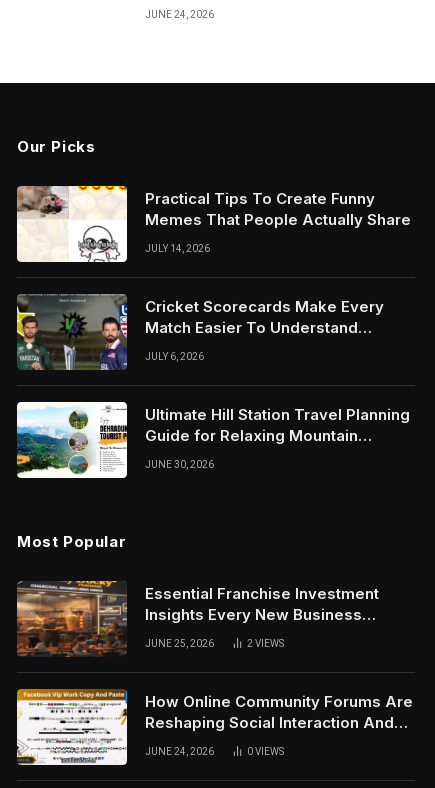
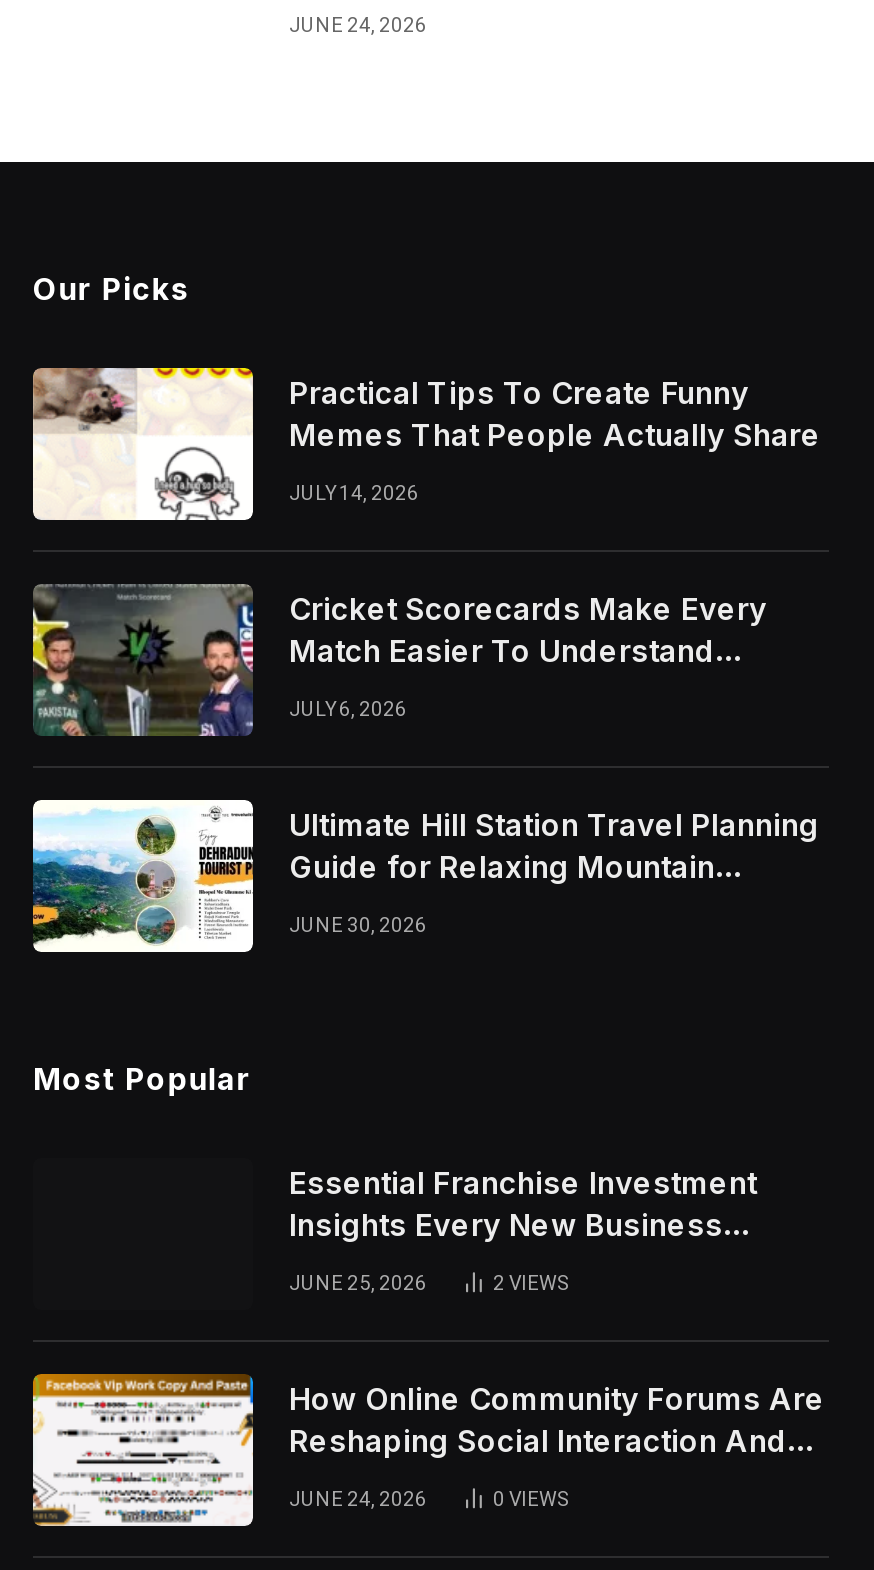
[16,580,128,658] [image] -> none

